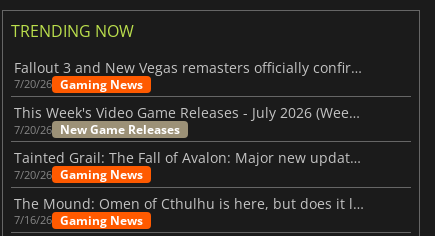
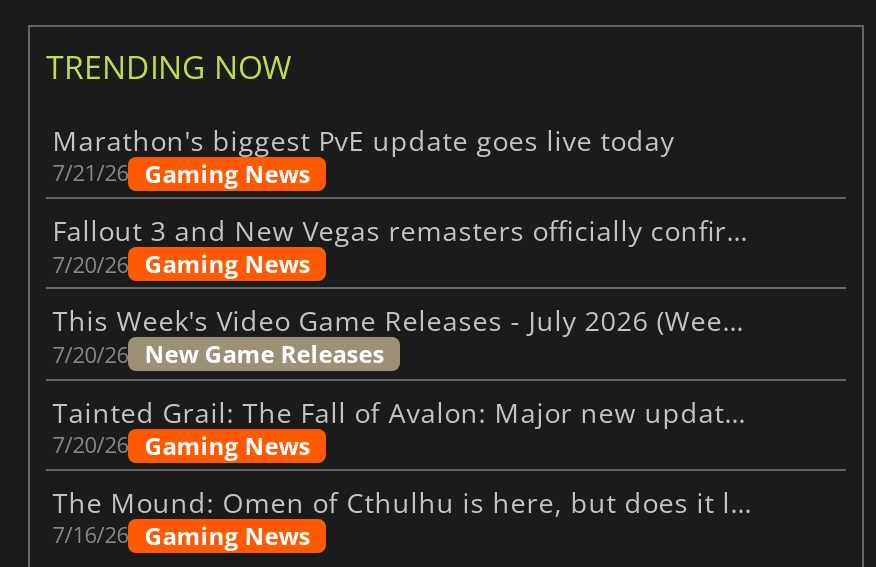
none -> [52,121,674,191] Marathon's biggest PvE update goes live today | 7/21/26 Gaming News

